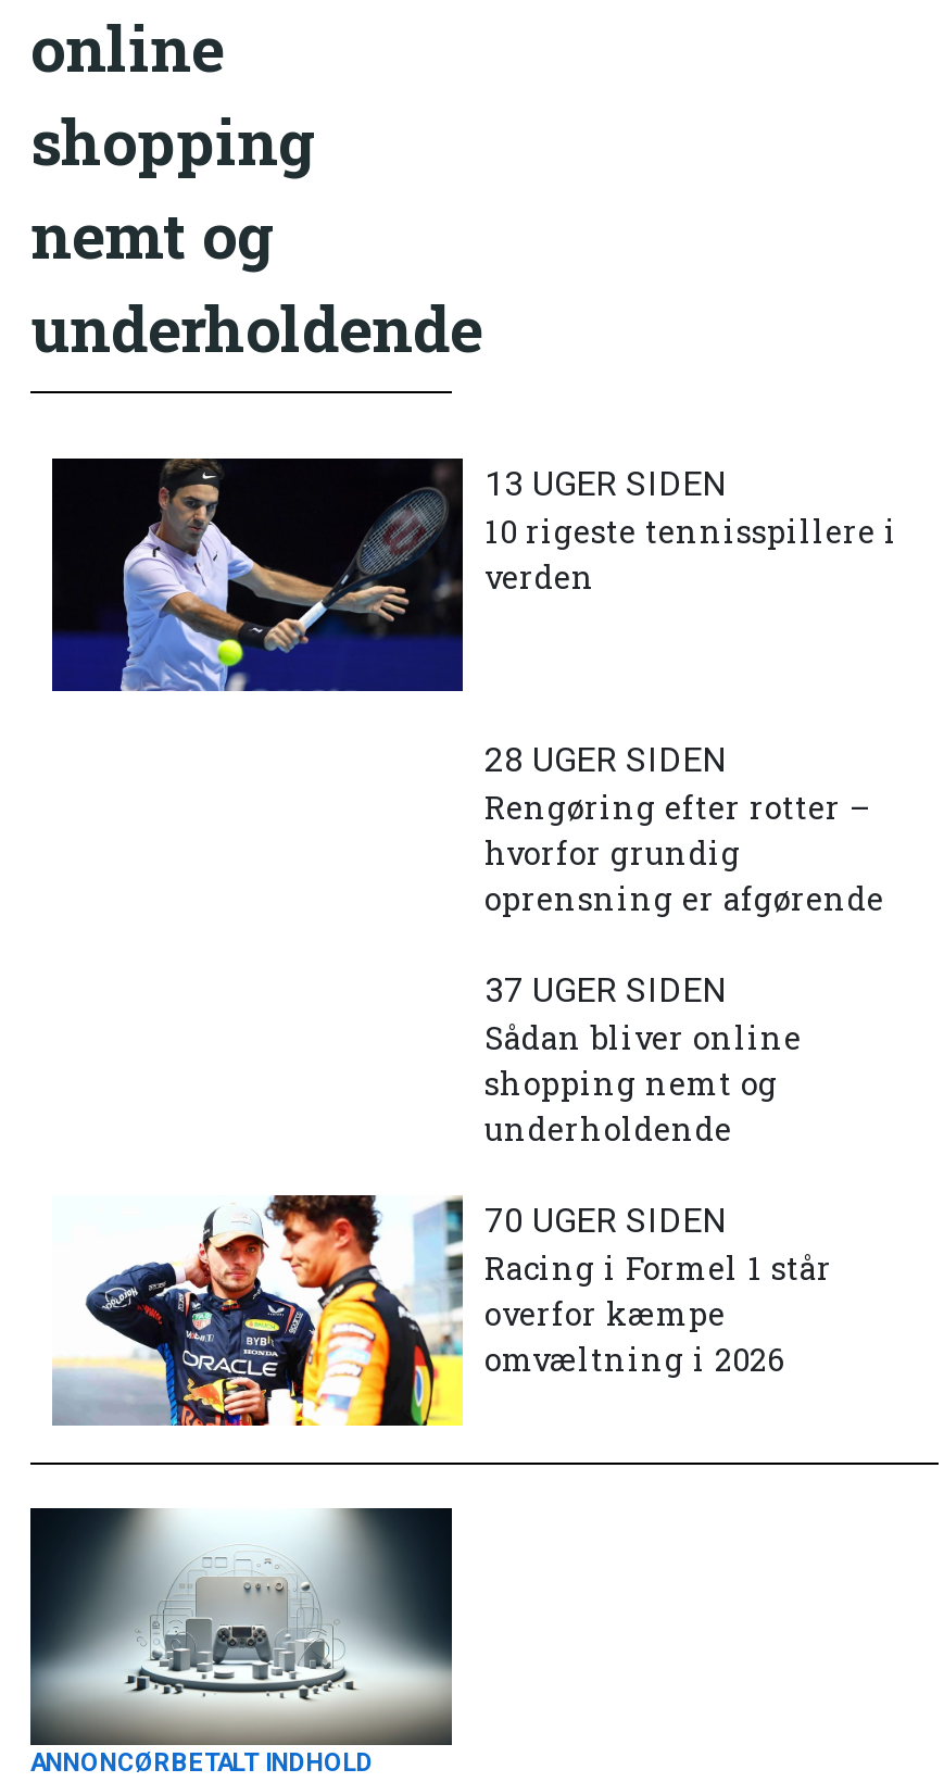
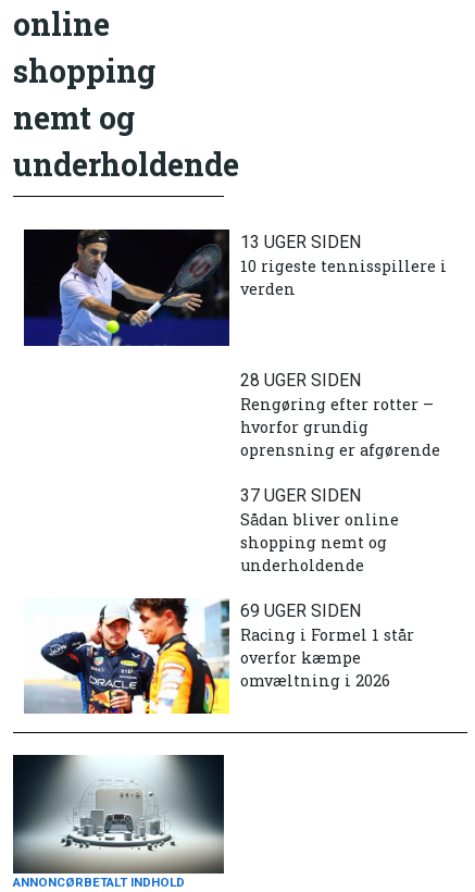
[484,1199,726,1240] 70 UGER SIDEN -> [240,600,361,621] 69 UGER SIDEN

